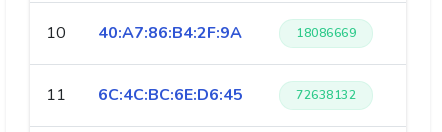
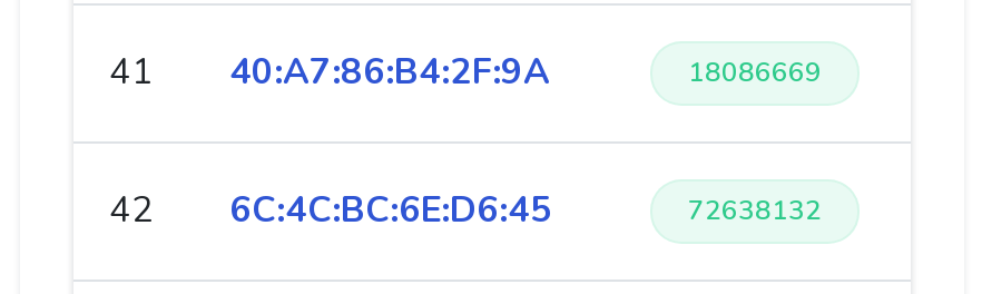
[46,22,242,44] 10 40:A7:86:B4:2F:9A -> [109,48,550,97] 41 40:A7:86:B4:2F:9A
[46,84,243,106] 11 6C:4C:BC:6E:D6:45 -> [109,186,552,235] 42 6C:4C:BC:6E:D6:45

